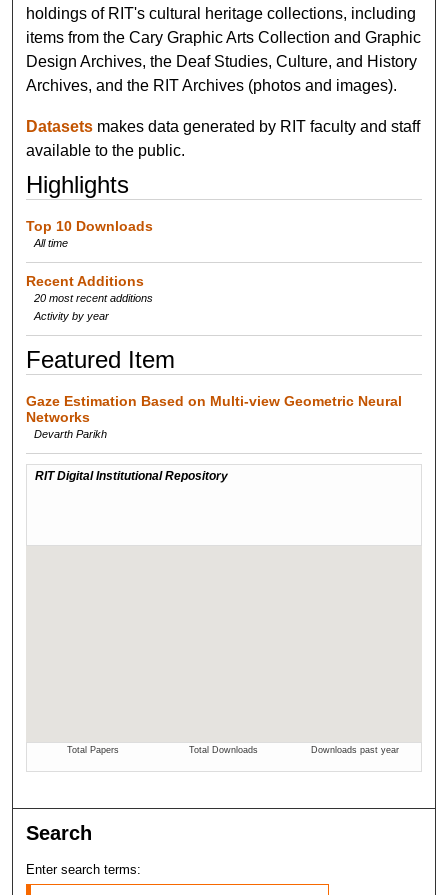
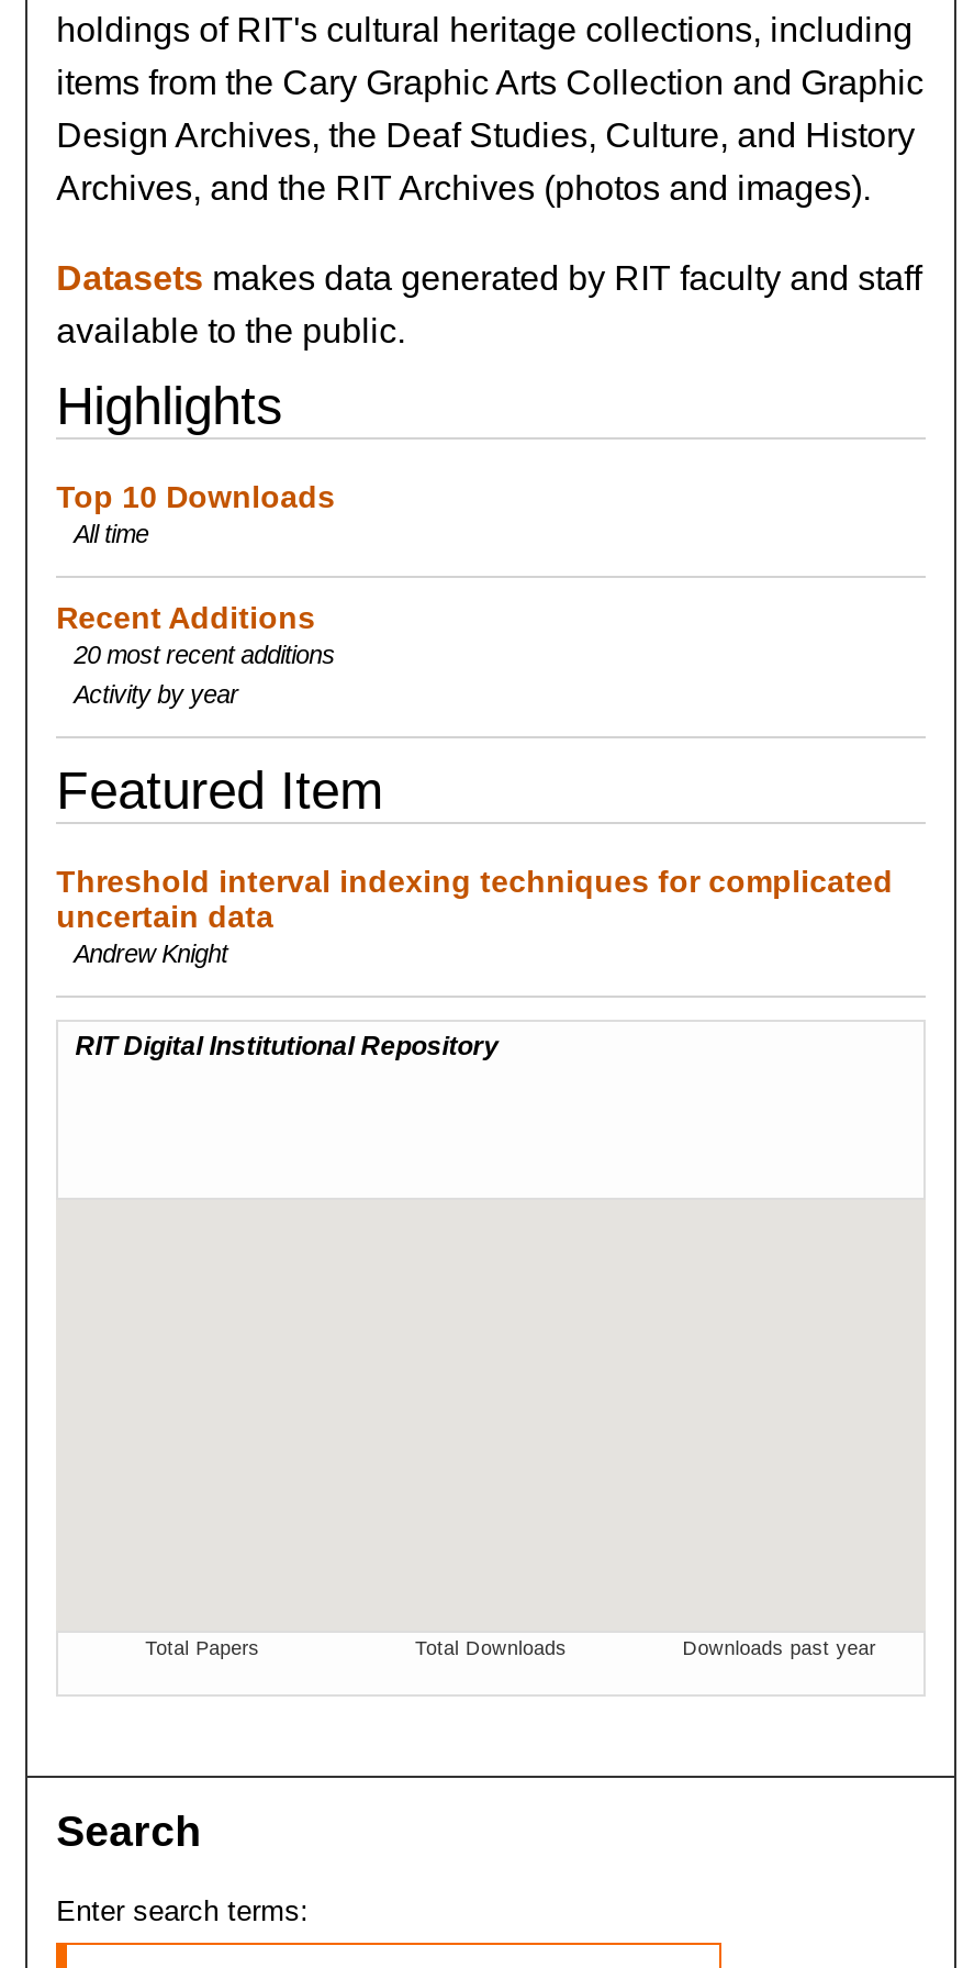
[26,393,402,440] Gaze Estimation Based on Multi-view Geometric Neural | Networks | Devarth Parikh -> [56,863,893,967] Threshold interval indexing techniques for complicated | uncertain data | Andrew Knight

